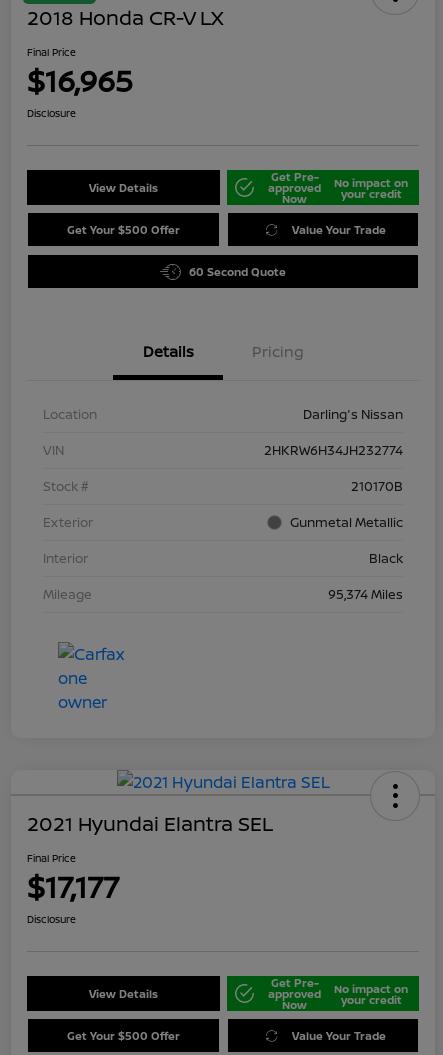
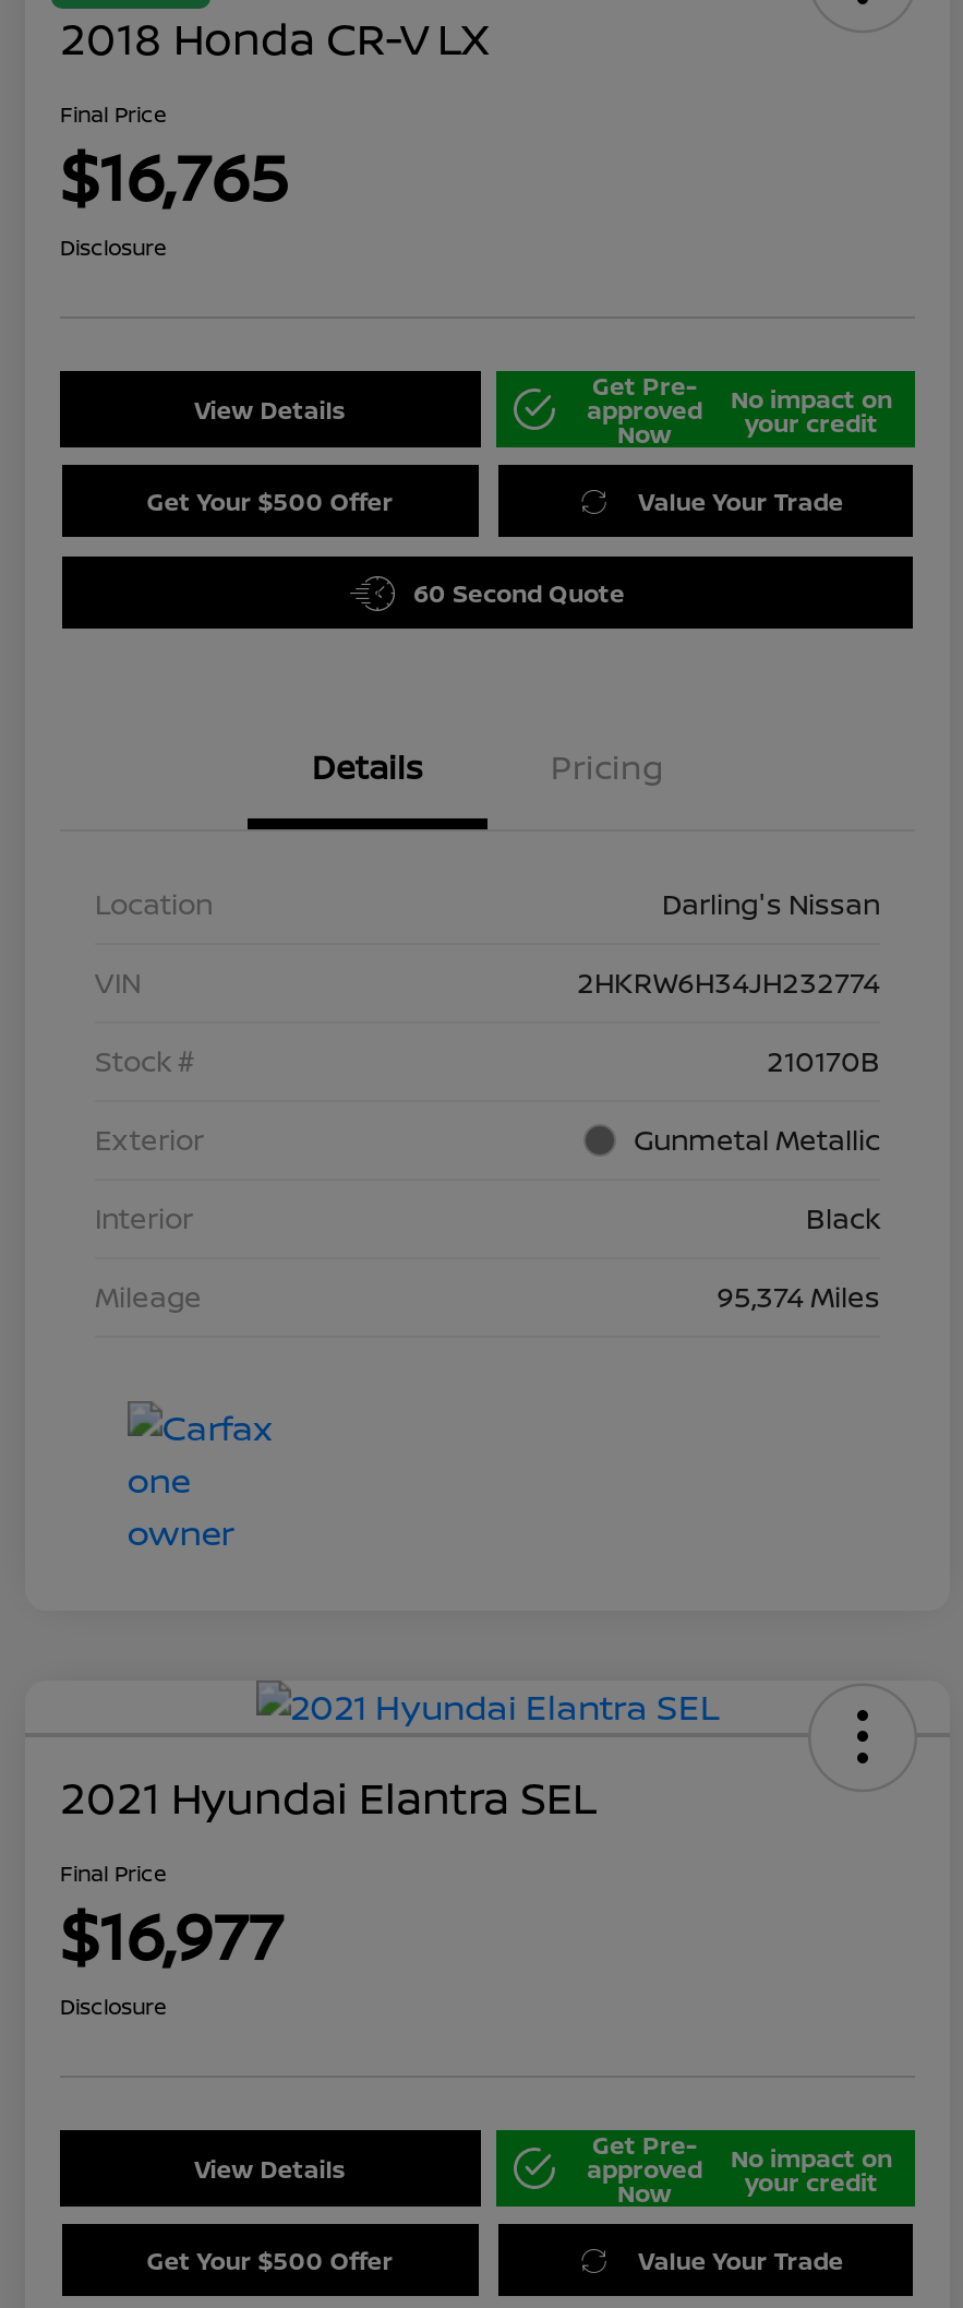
[27,60,133,101] $16,965 -> [60,131,289,221] $16,765
[27,866,119,907] $17,177 -> [60,1890,282,1980] $16,977

